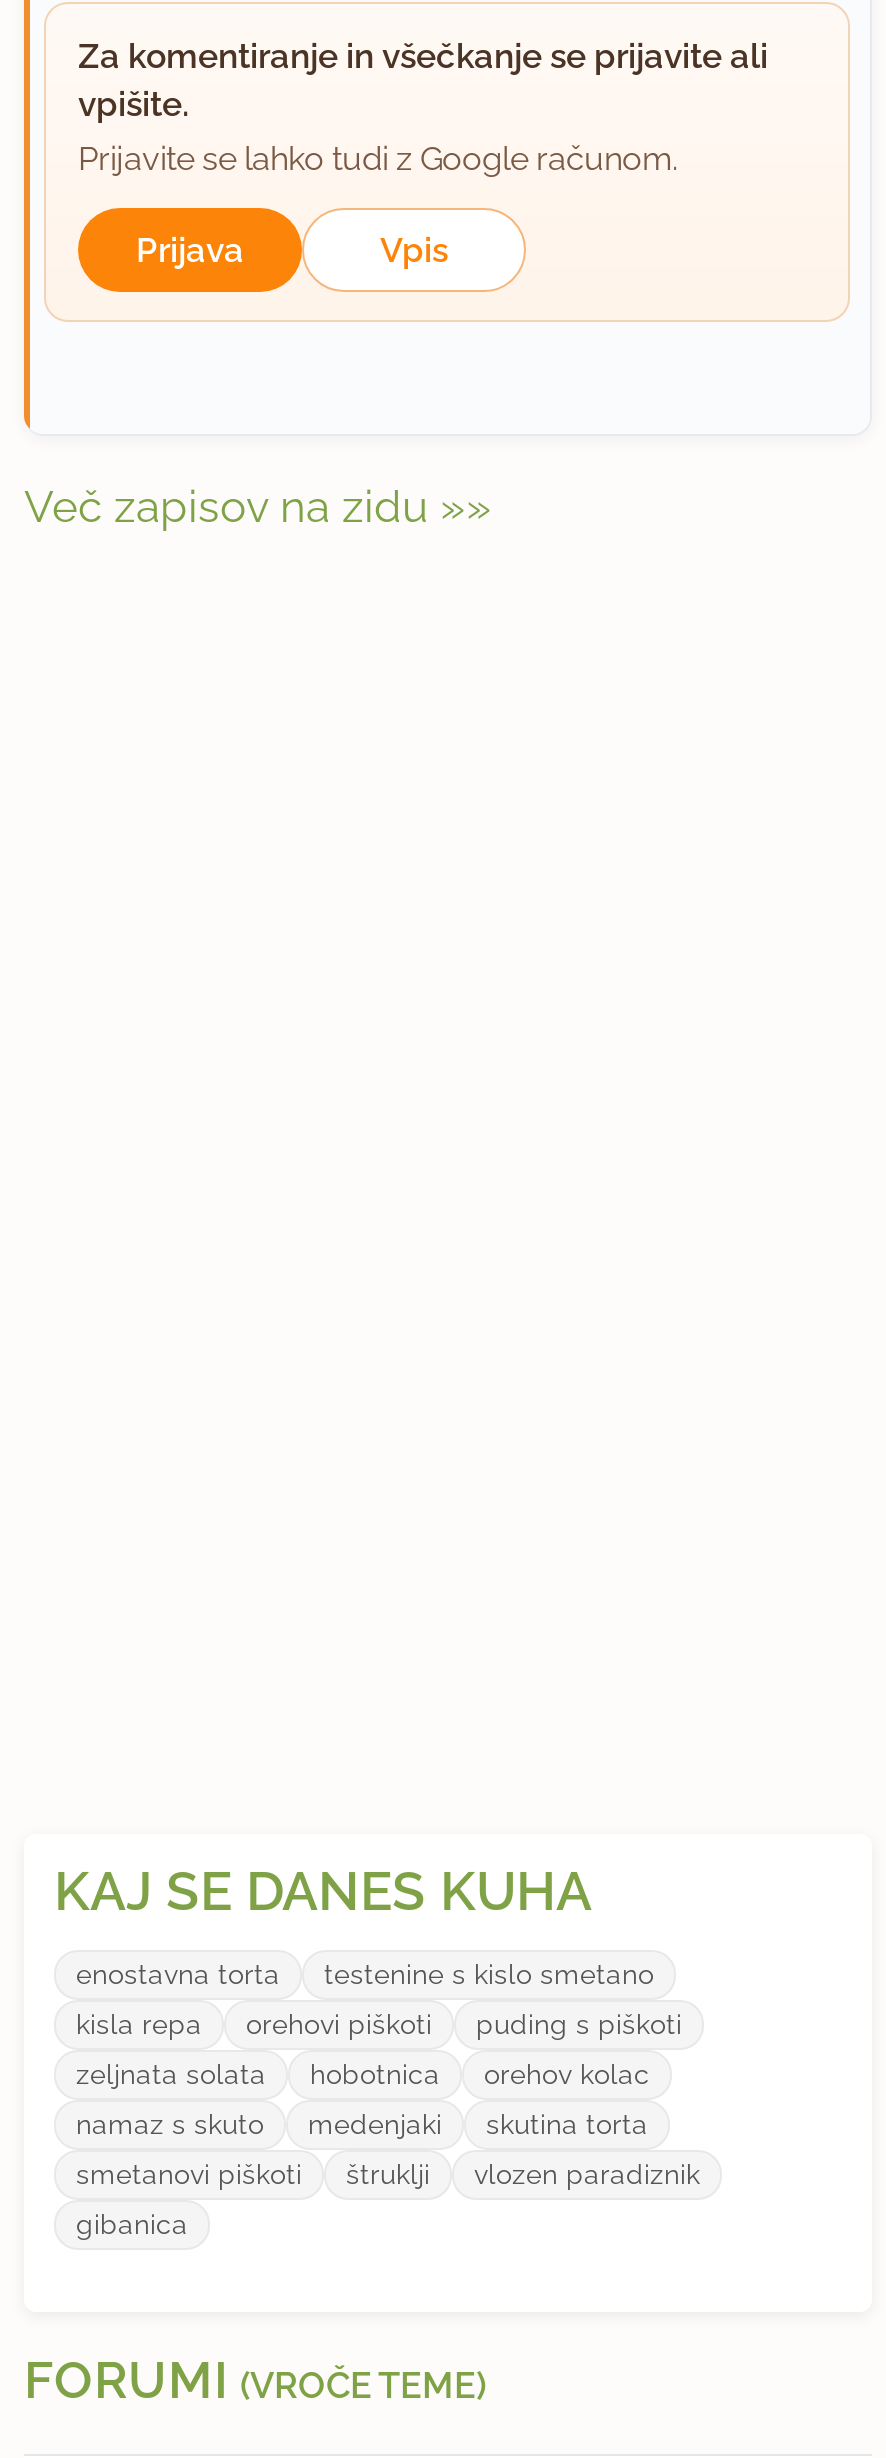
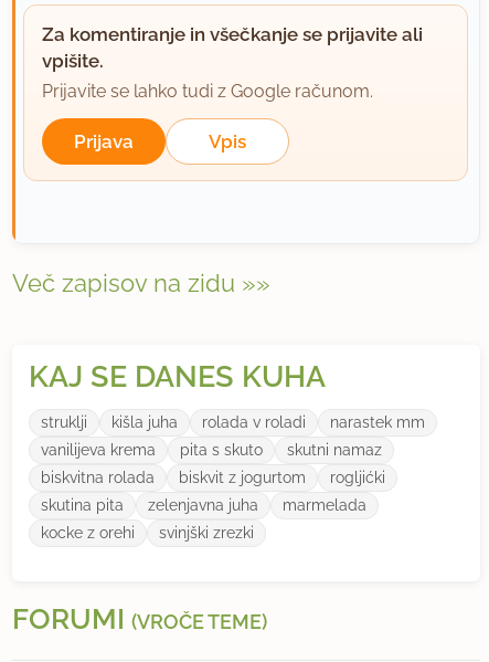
[76,1958,700,2240] enostavna torta | testenine s kislo smetano | kisla repa | orehovi piškoti | puding s piškoti | zeljnata solata | hobotnica | orehov kolac | namaz s skuto | medenjaki | skutina torta | smetanovi piškoti | štruklji | vlozen paradiznik | gibanica -> [41,413,425,541] struklji | kišla juha | rolada v roladi | narastek mm | vanilijeva krema | pita s skuto | skutni namaz | biskvitna rolada | biskvit z jogurtom | rogljićki | skutina pita | zelenjavna juha | marmelada | kocke z orehi | svinjški zrezki

